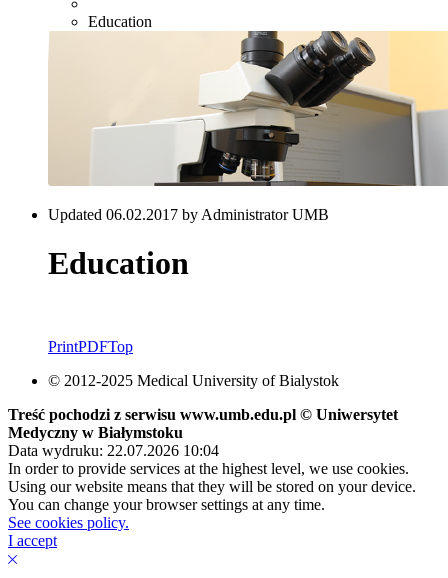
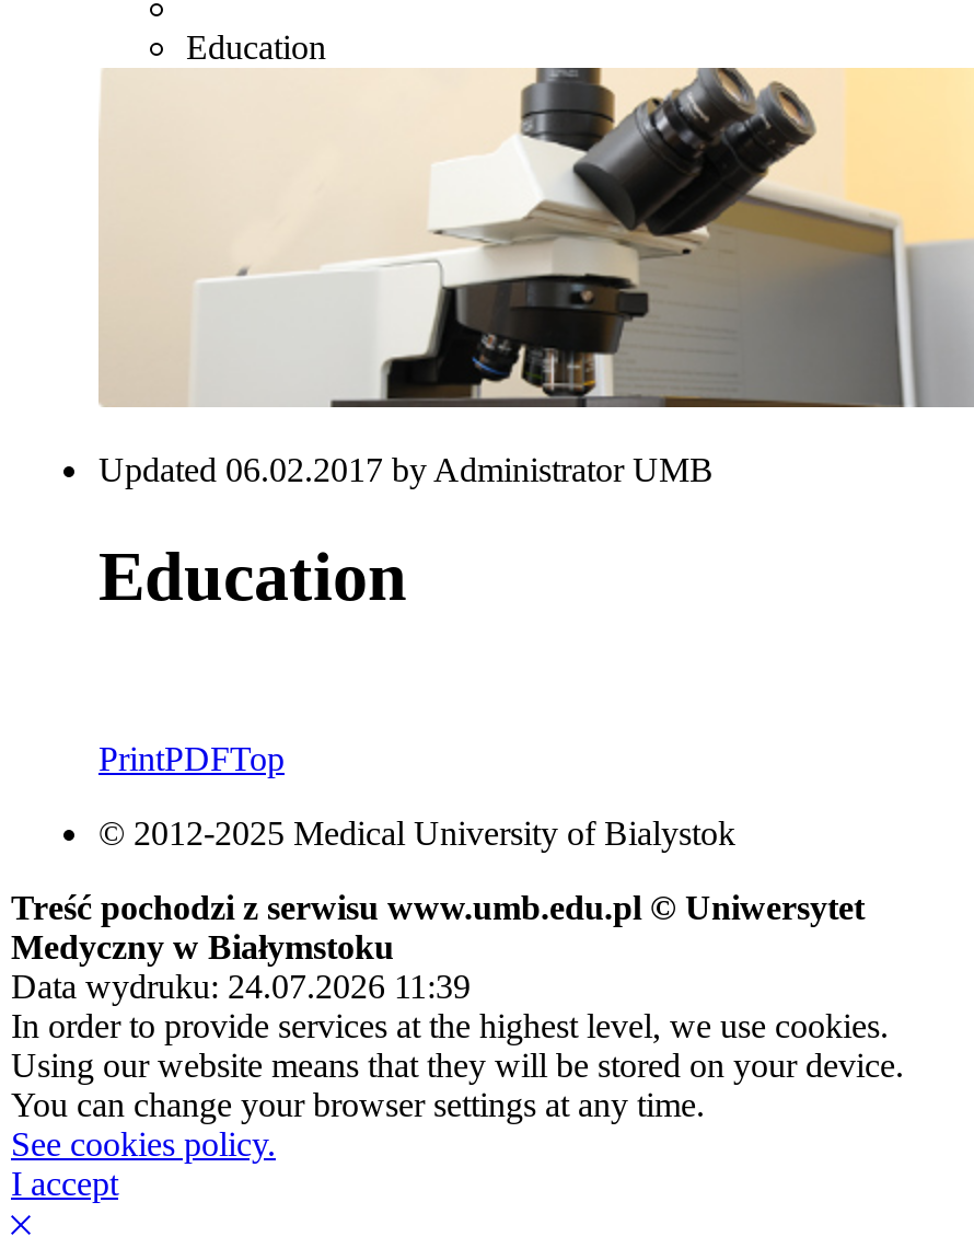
[8,442,219,459] Data wydruku: 22.07.2026 10:04 -> [11,967,471,1004] Data wydruku: 24.07.2026 11:39

